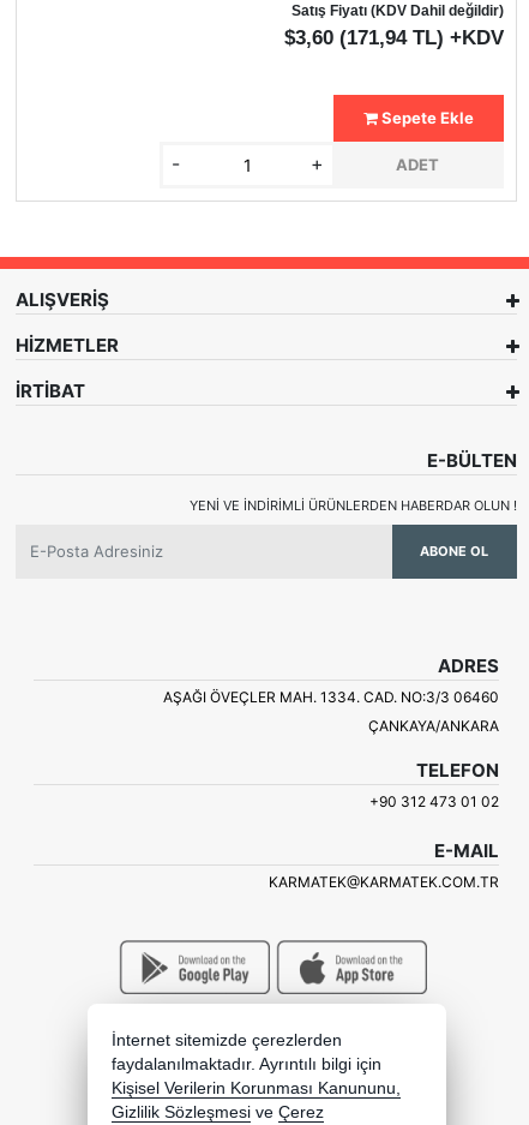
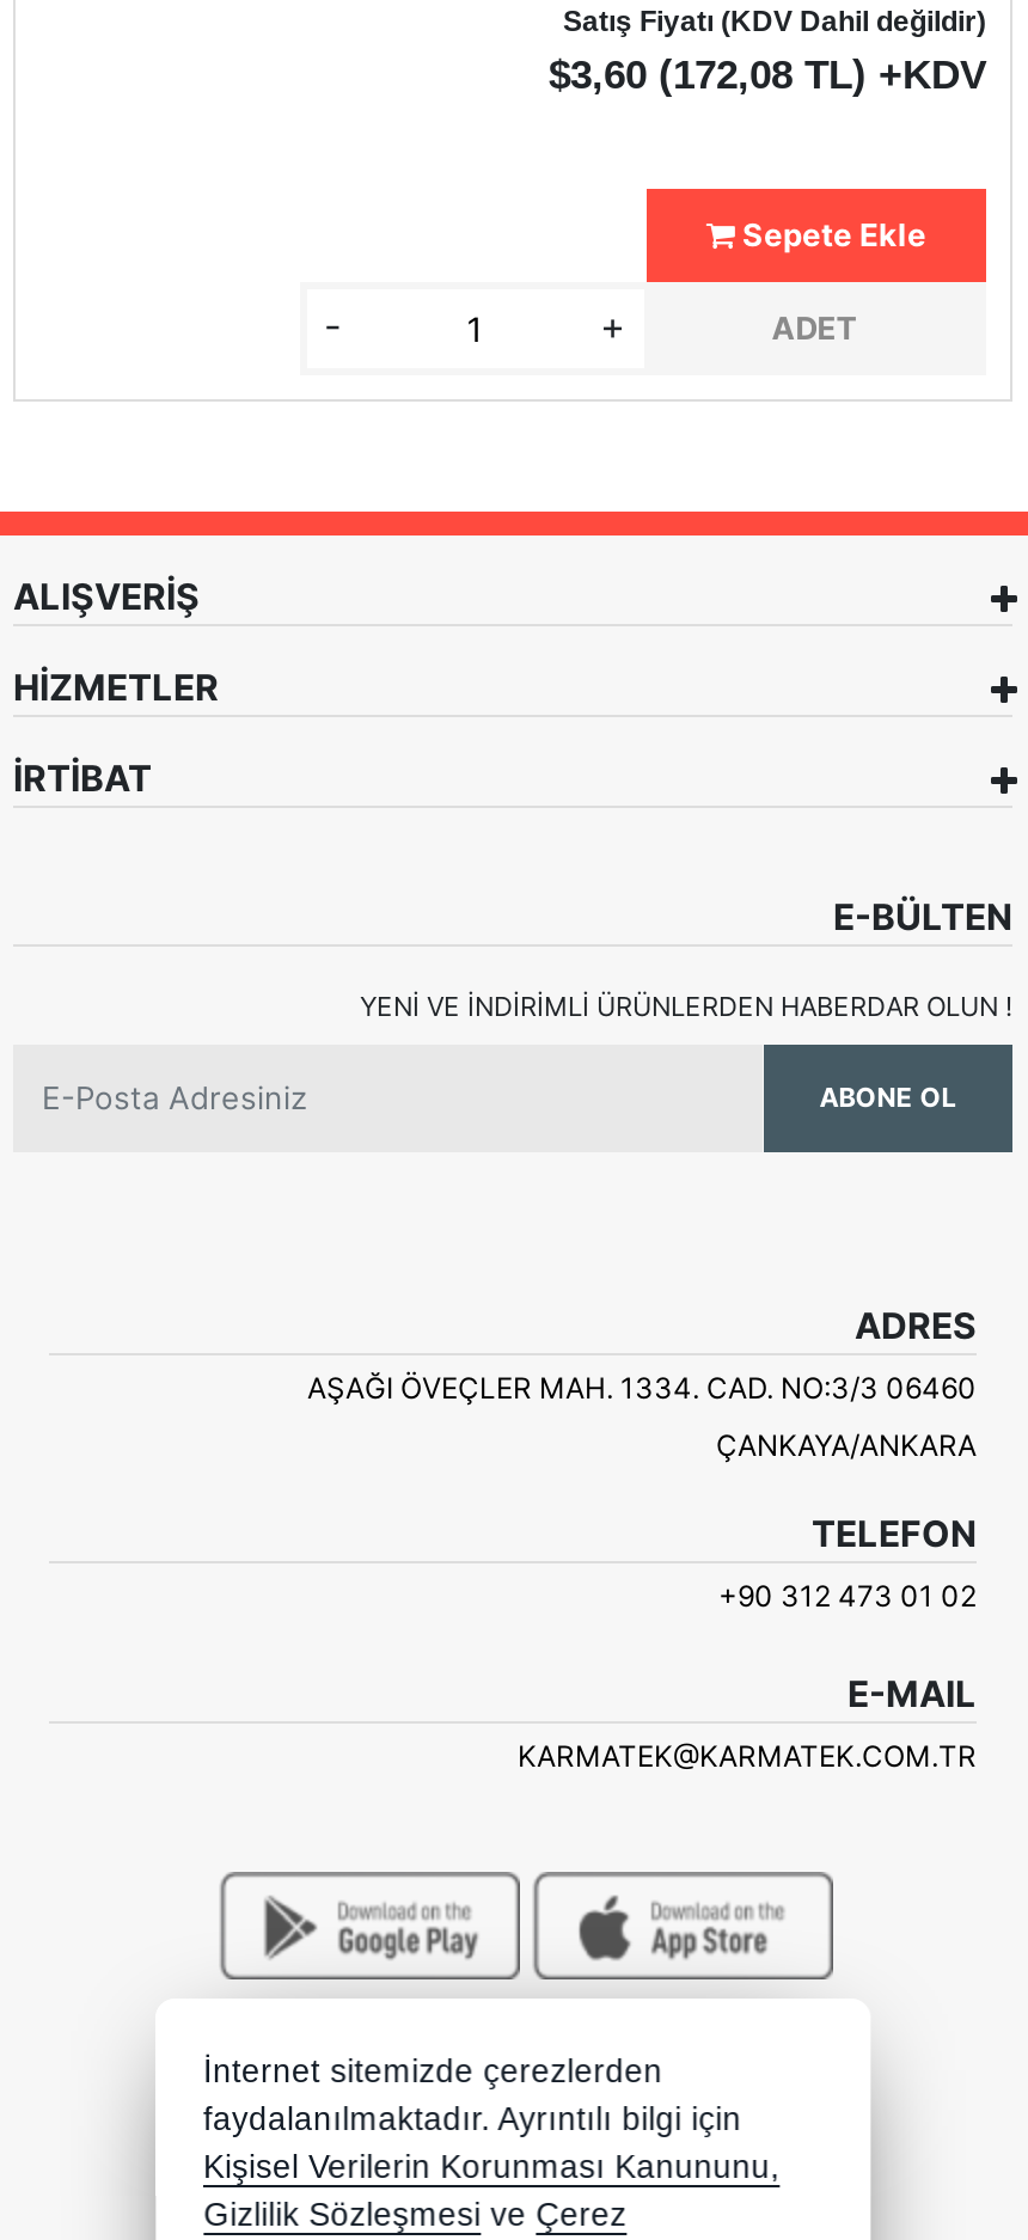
[284,26,504,49] $3,60 (171,94 TL) +KDV -> [549,52,986,98] $3,60 (172,08 TL) +KDV

